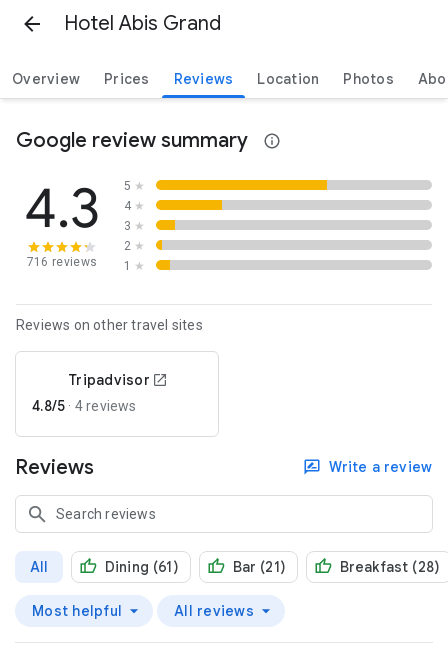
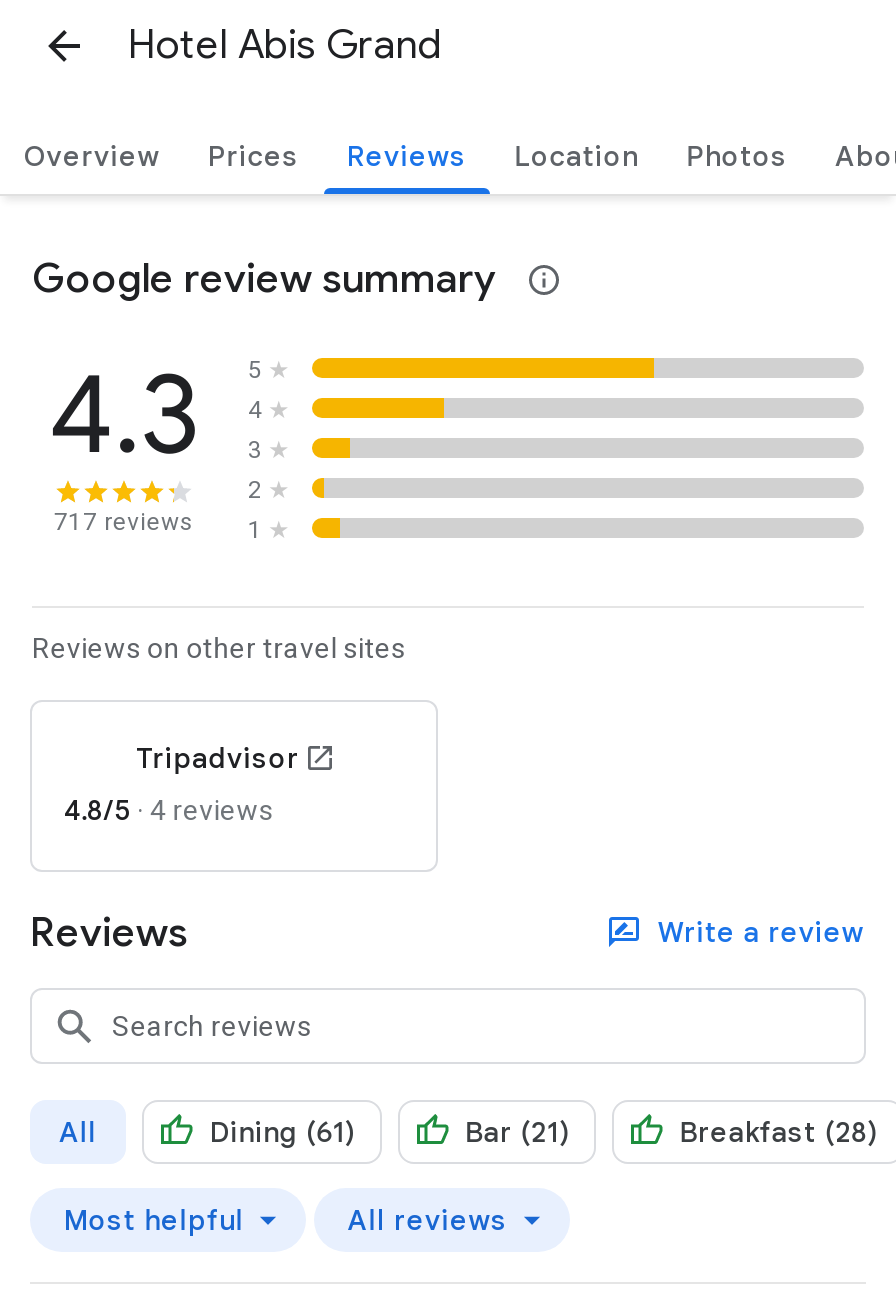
[27,255,97,269] 716 reviews -> [54,508,194,536] 717 reviews

